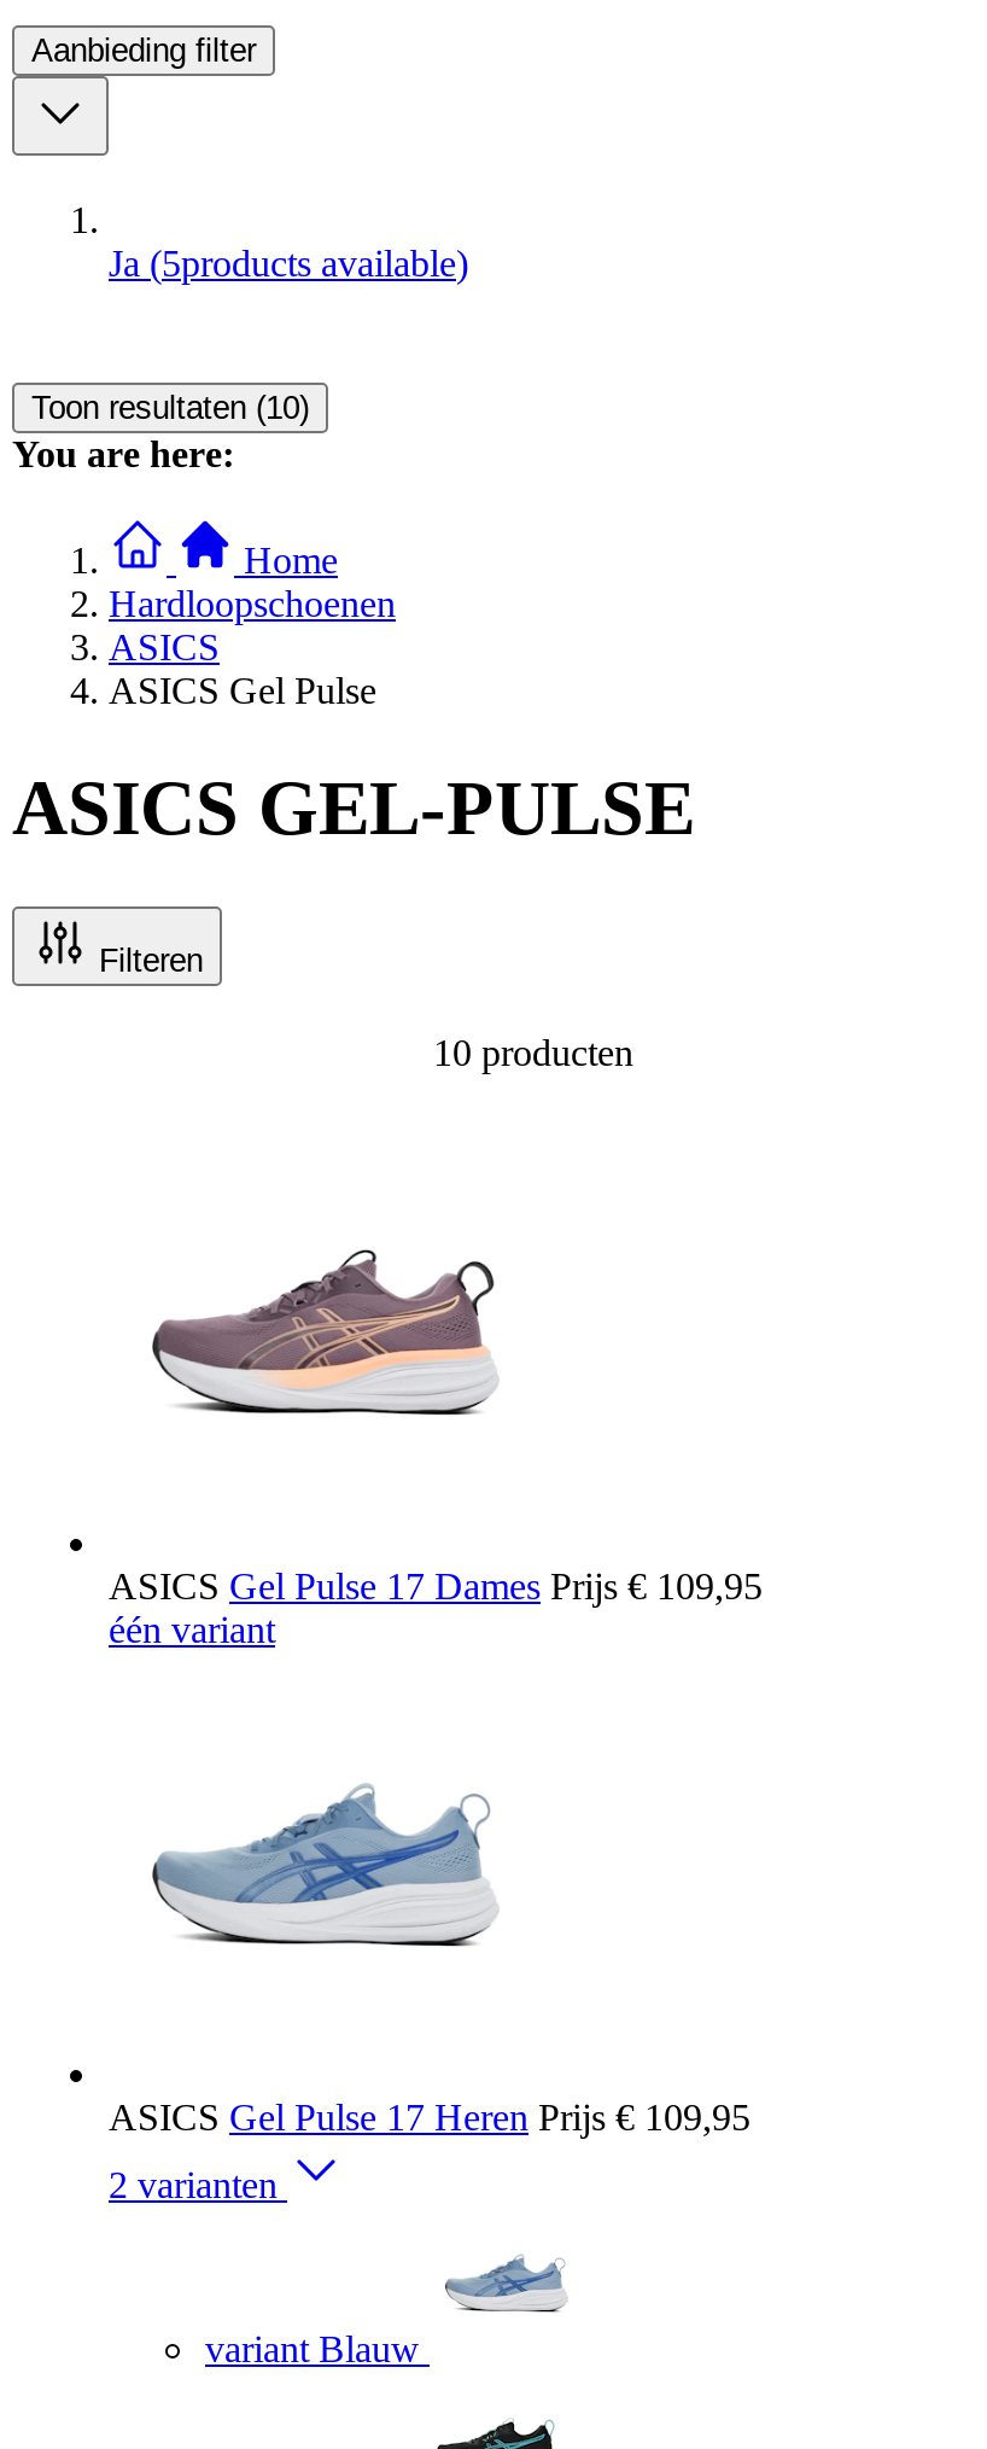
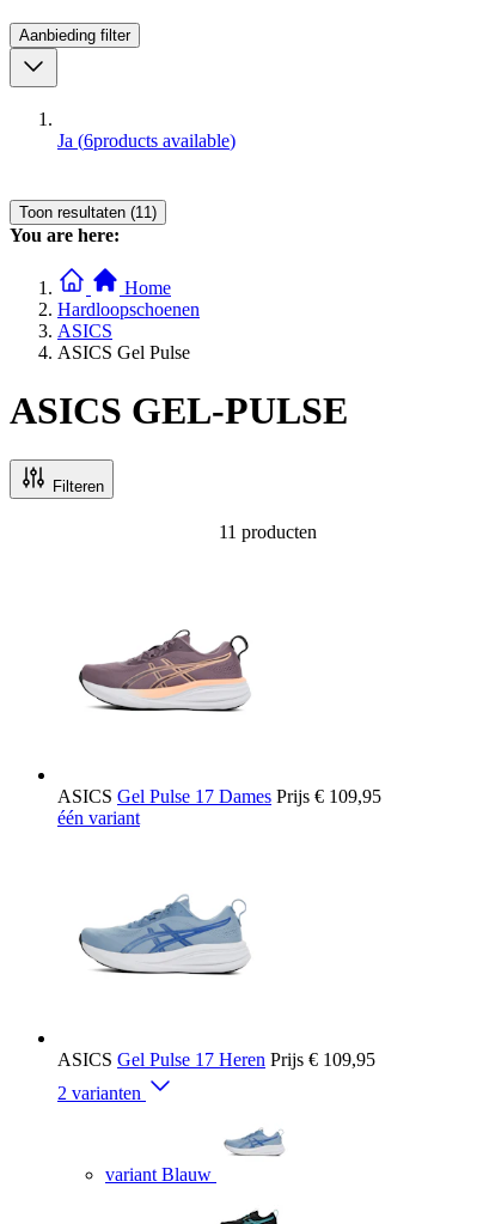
[109,242,468,283] Ja (5products available) -> [57,130,236,151] Ja (6products available)
[31,389,309,426] Toon resultaten (10) -> [19,203,157,221] Toon resultaten (11)
[433,1031,633,1072] 10 producten -> [219,521,317,542] 11 producten

